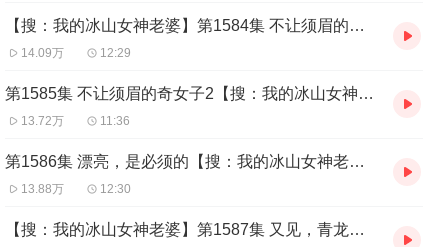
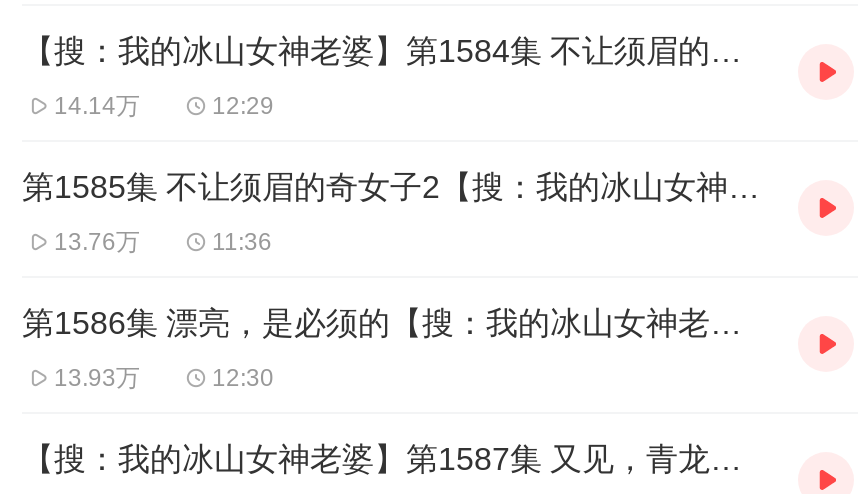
[21,46,64,60] 14.09万 -> [54,92,140,120] 14.14万
[21,114,64,128] 13.72万 -> [54,228,140,256] 13.76万
[21,182,64,196] 13.88万 -> [54,364,140,392] 13.93万

